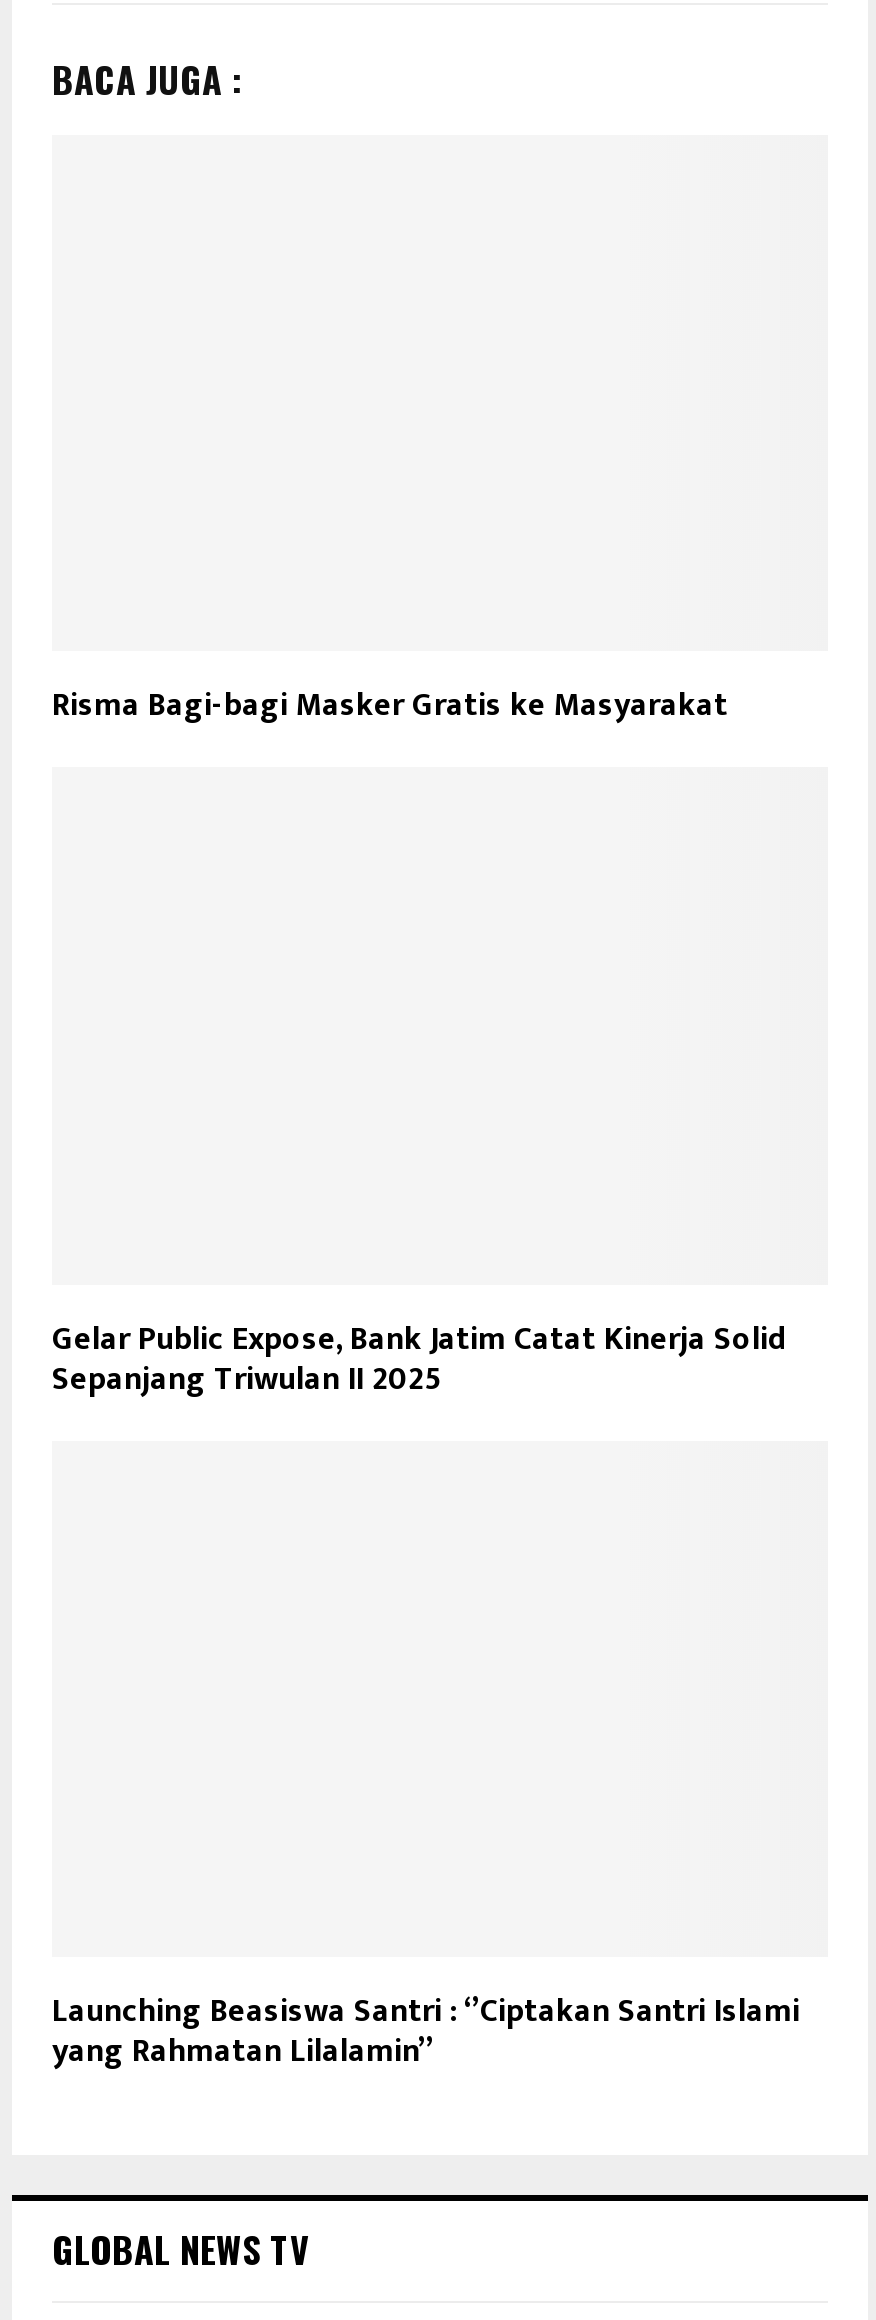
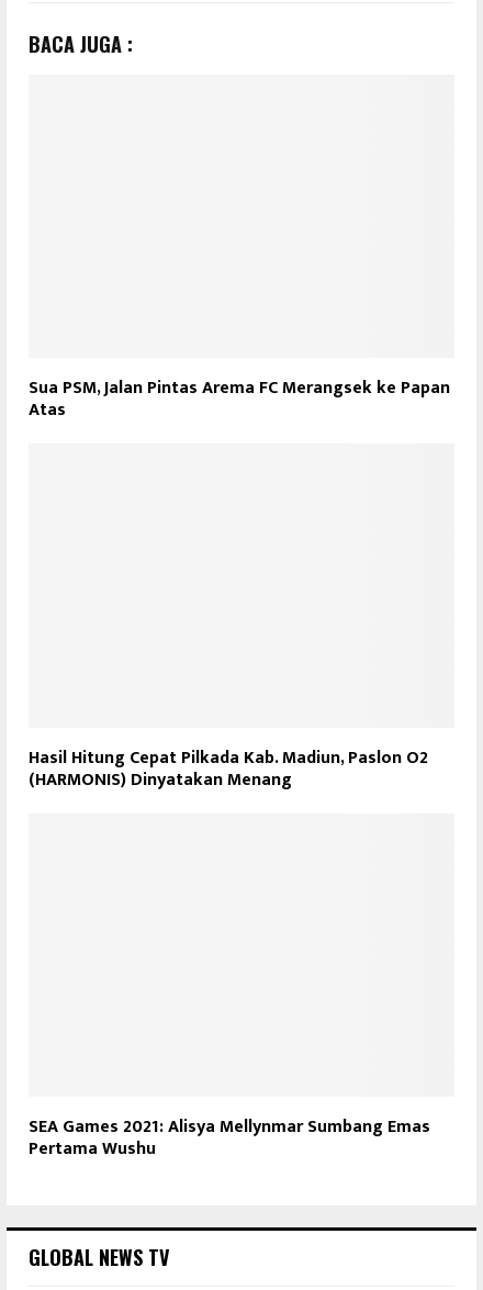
[52,679,728,733] Risma Bagi-bagi Masker Gratis ke Masyarakat -> [29,373,450,425] Sua PSM, Jalan Pintas Arema FC Merangsek ke Papan | Atas
[52,1313,786,1407] Gelar Public Expose, Bank Jatim Catat Kinerja Solid | Sepanjang Triwulan II 2025 -> [29,743,428,795] Hasil Hitung Cepat Pilkada Kab. Madiun, Paslon O2 | (HARMONIS) Dinyatakan Menang
[52,1986,800,2080] Launching Beasiswa Santri : ‘’Ciptakan Santri Islami | yang Rahmatan Lilalamin’’ -> [29,1113,430,1164] SEA Games 2021: Alisya Mellynmar Sumbang Emas | Pertama Wushu

